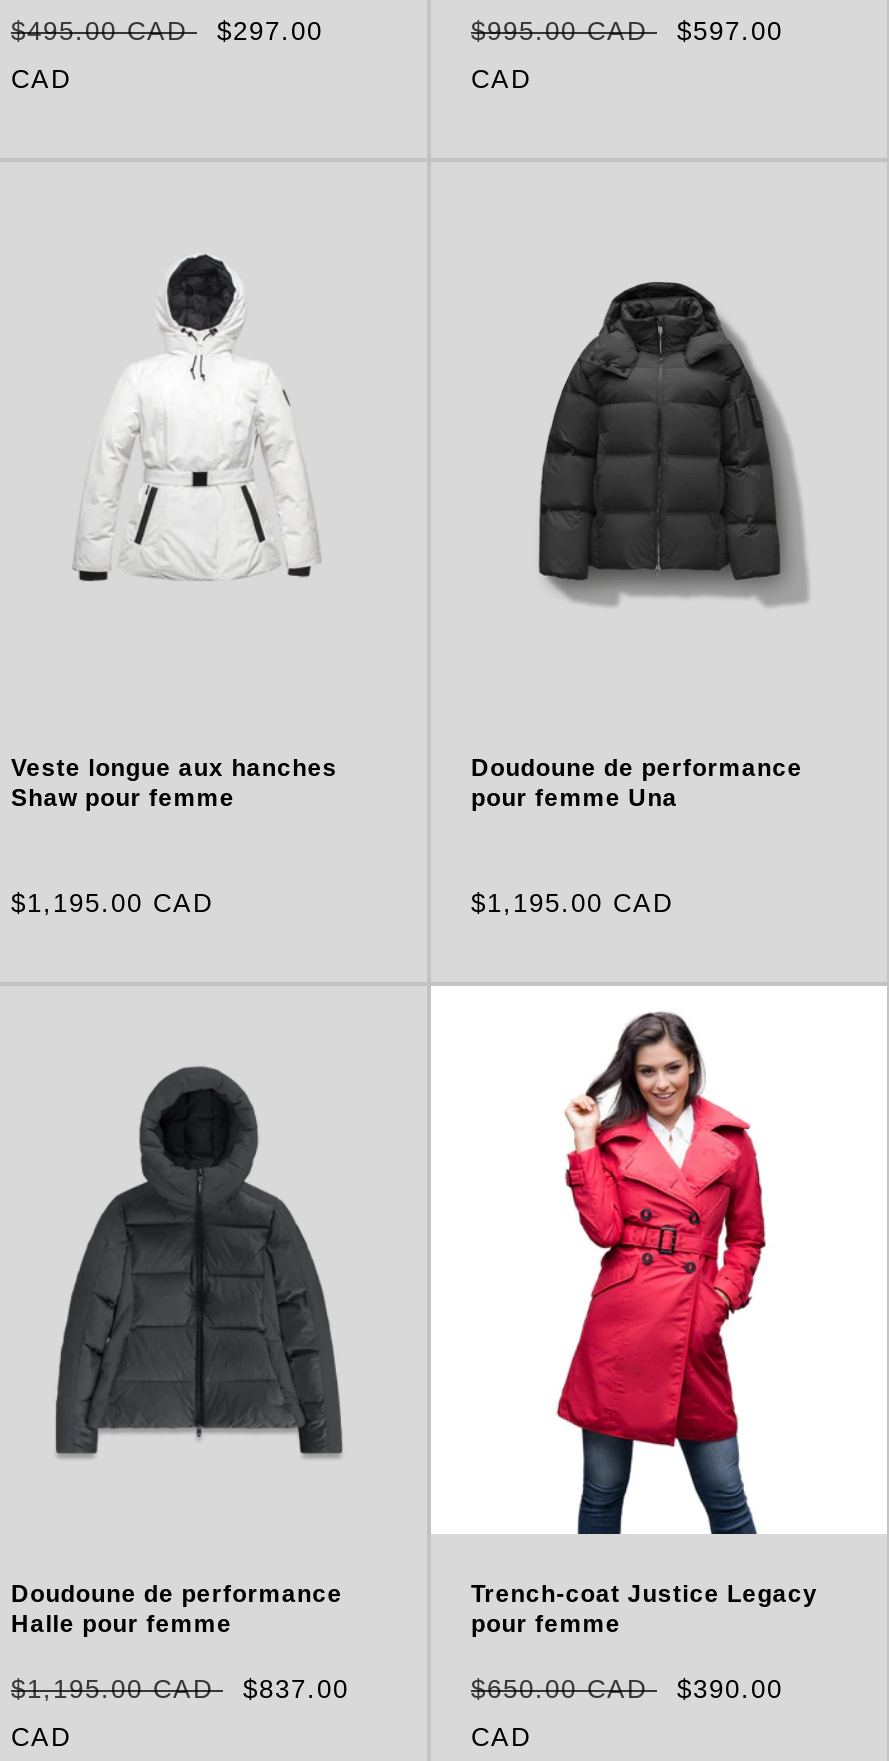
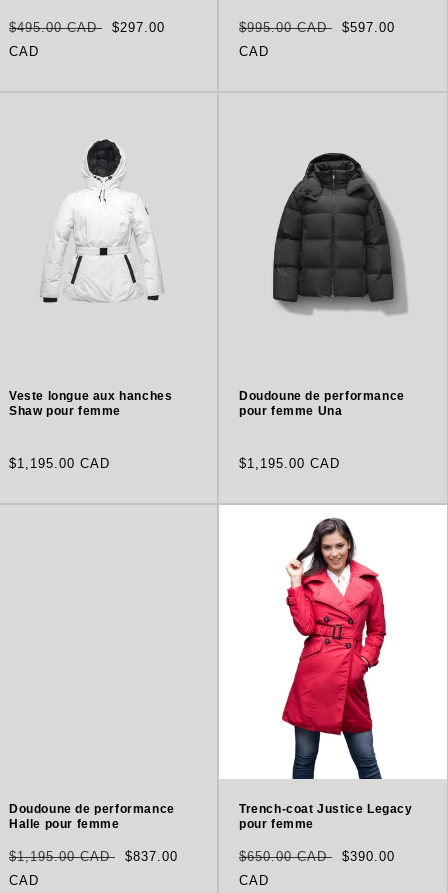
[53,1064,345,1458] [image] -> none

